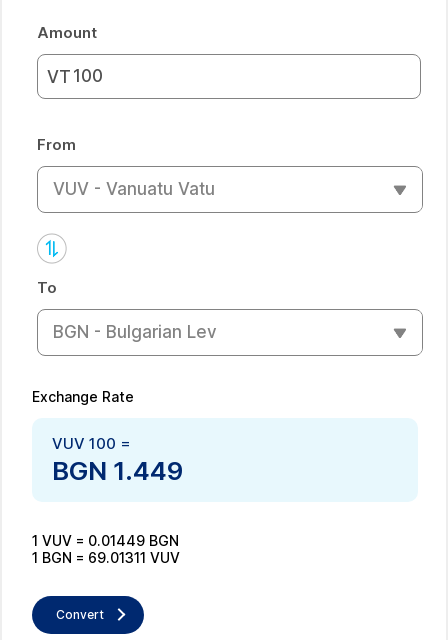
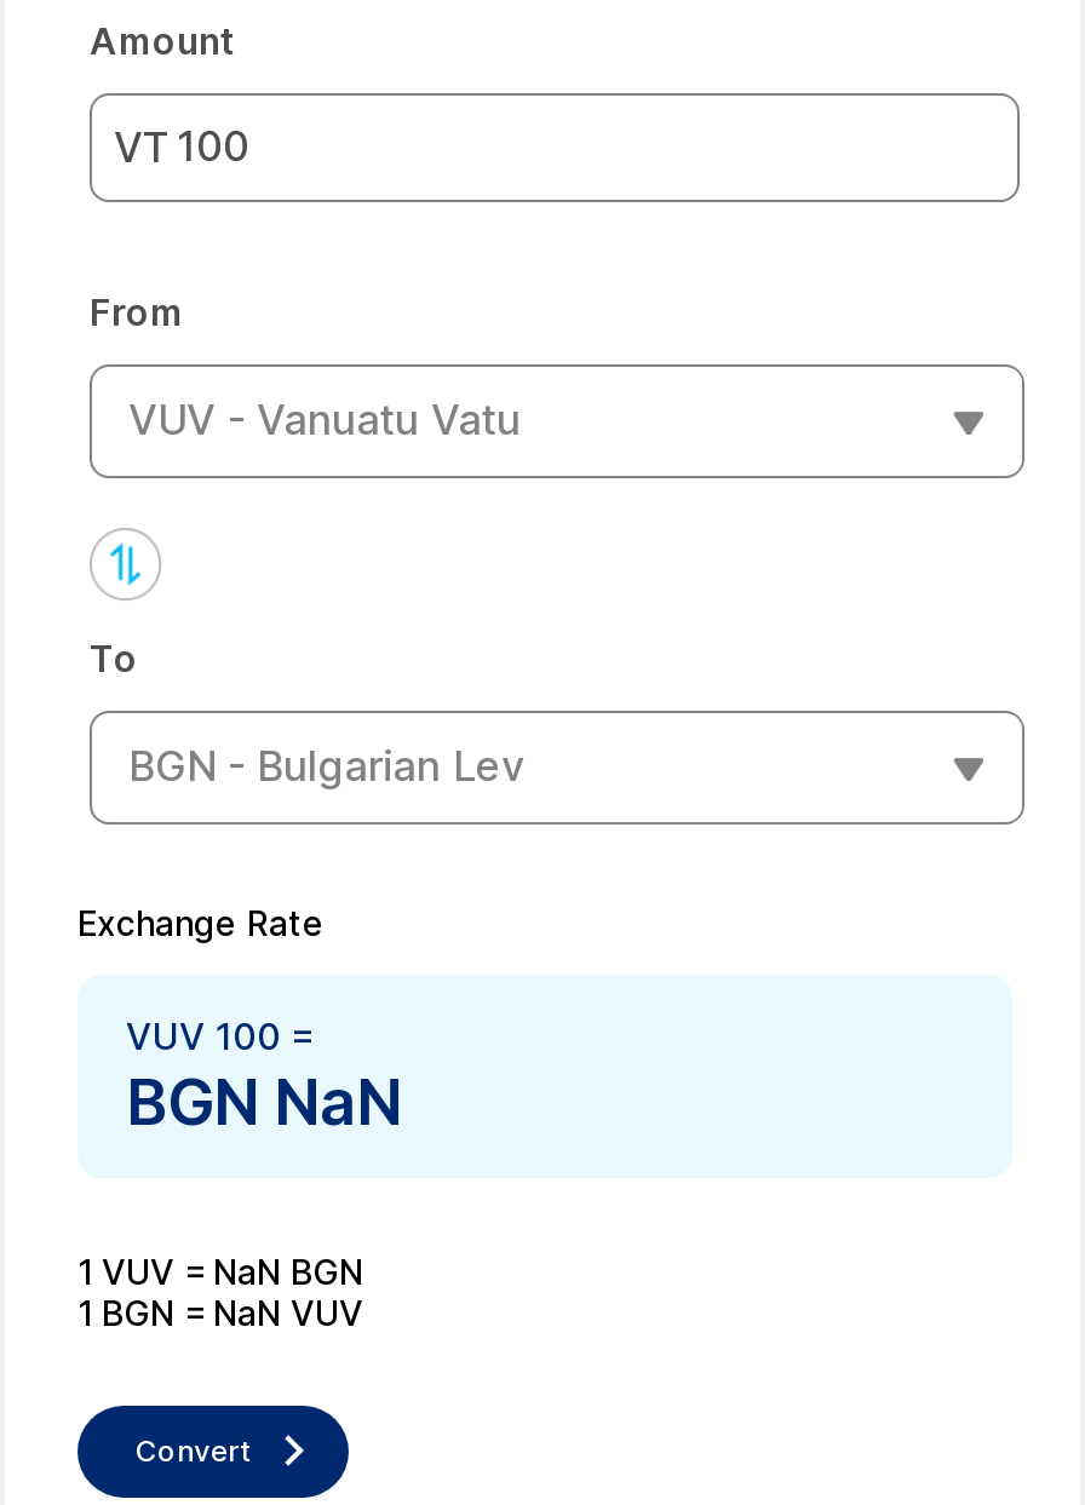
[52,454,183,485] BGN 1.449 -> [126,1063,402,1138] BGN NaN
[32,531,179,548] 1 VUV = 0.01449 BGN -> [77,1250,363,1291] 1 VUV = NaN BGN
[32,548,180,565] 1 BGN = 69.01311 VUV -> [77,1291,363,1332] 1 BGN = NaN VUV

